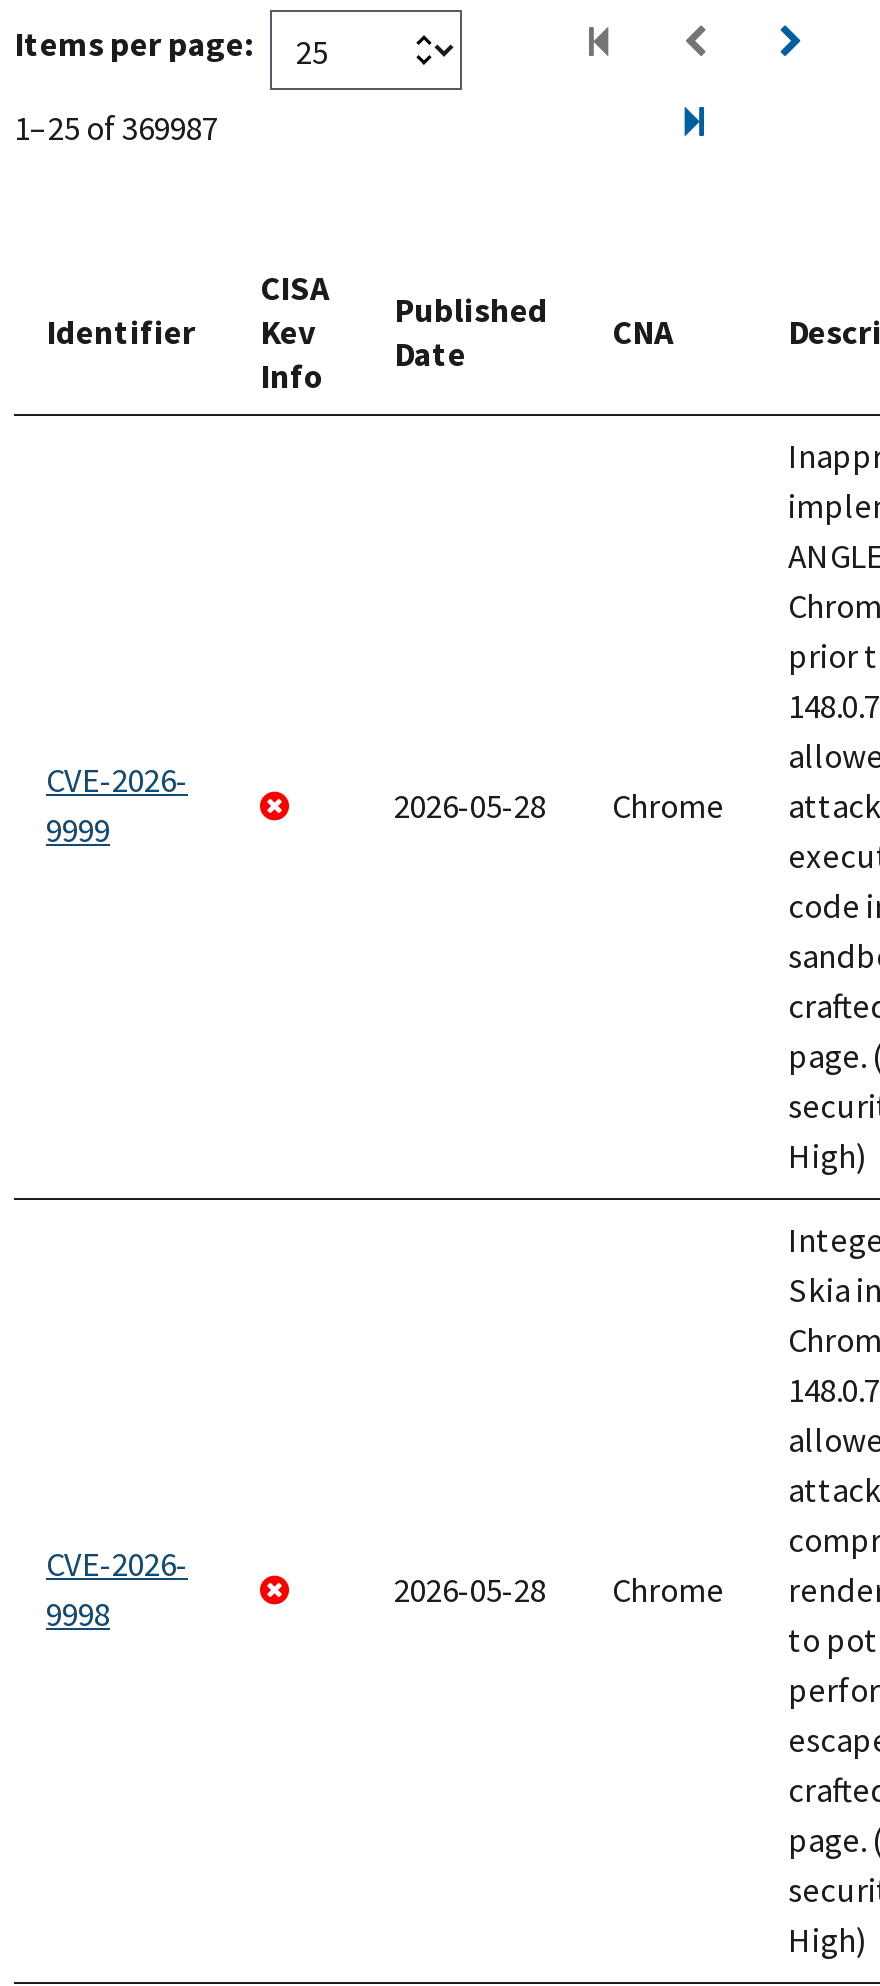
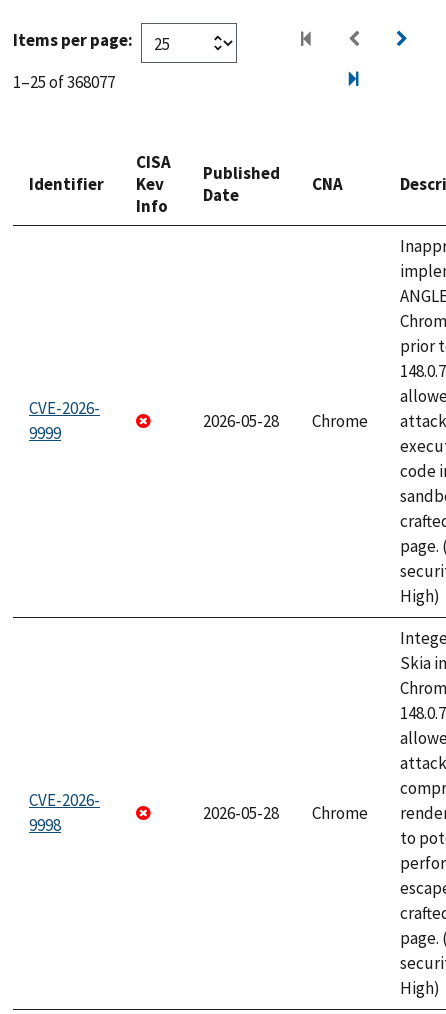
[14,106,218,150] 1–25 of 369987 -> [13,71,115,93] 1–25 of 368077

